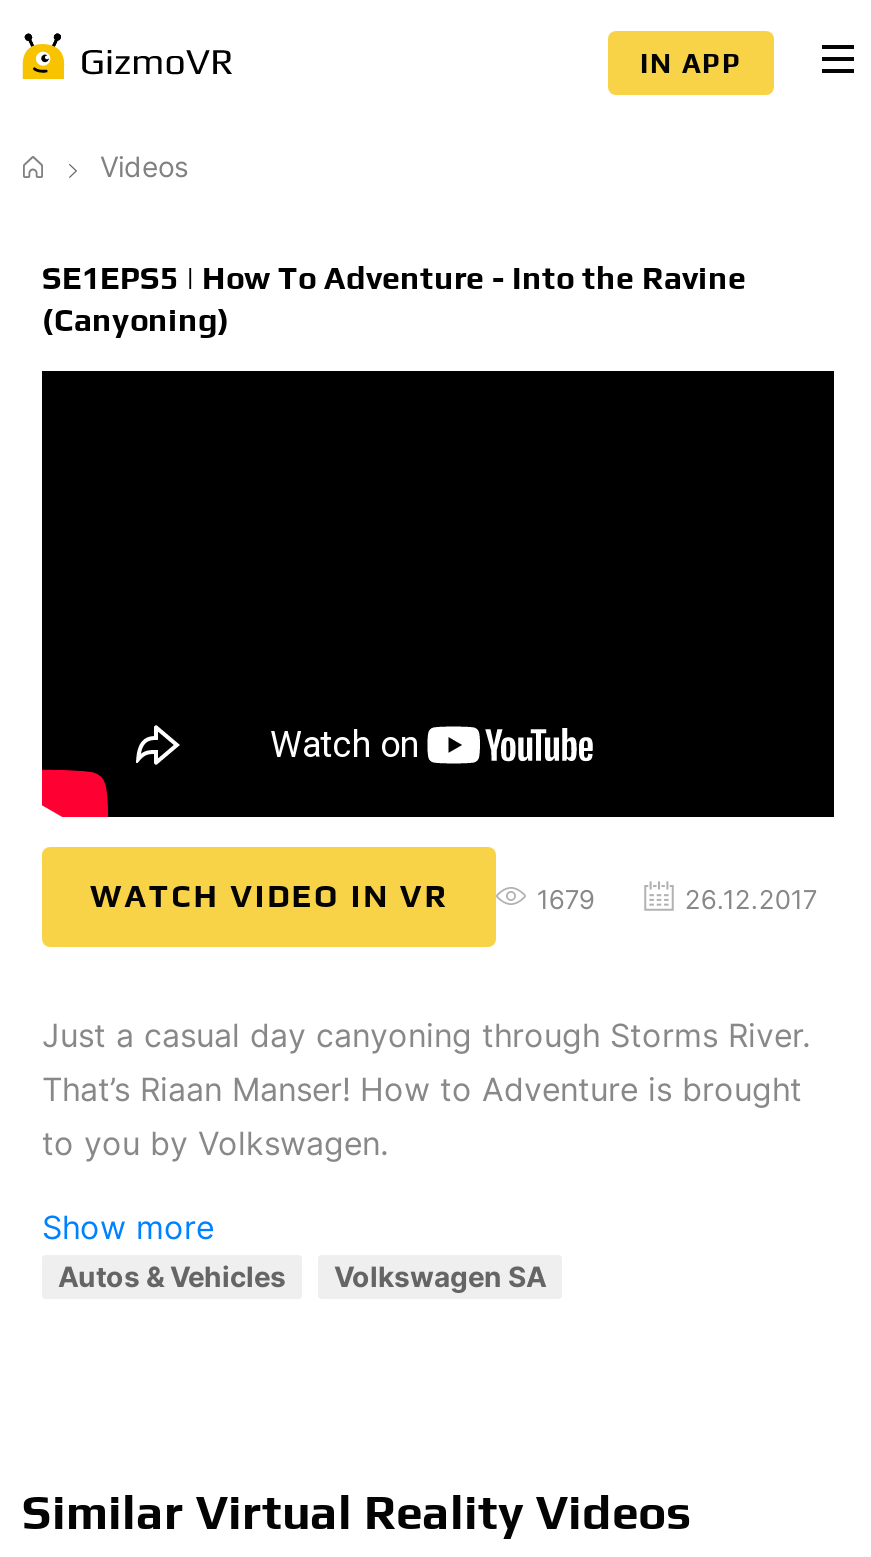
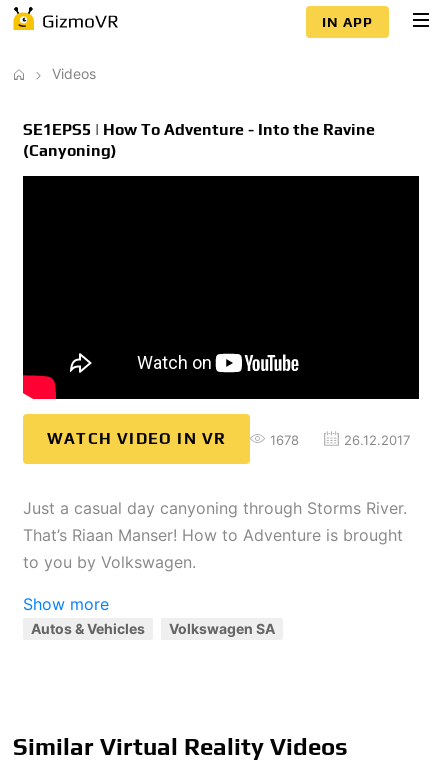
[537,883,595,915] 1679 -> [270,432,299,448] 1678

